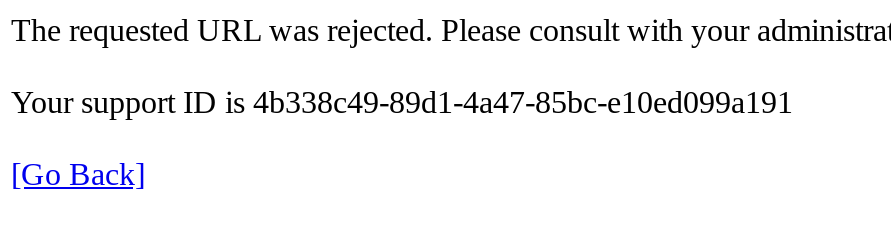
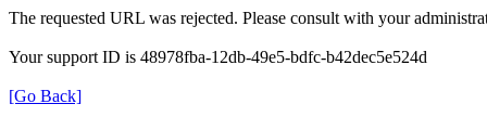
[11,85,793,119] Your support ID is 4b338c49-89d1-4a47-85bc-e10ed099a191 -> [9,48,427,66] Your support ID is 48978fba-12db-49e5-bdfc-b42dec5e524d

